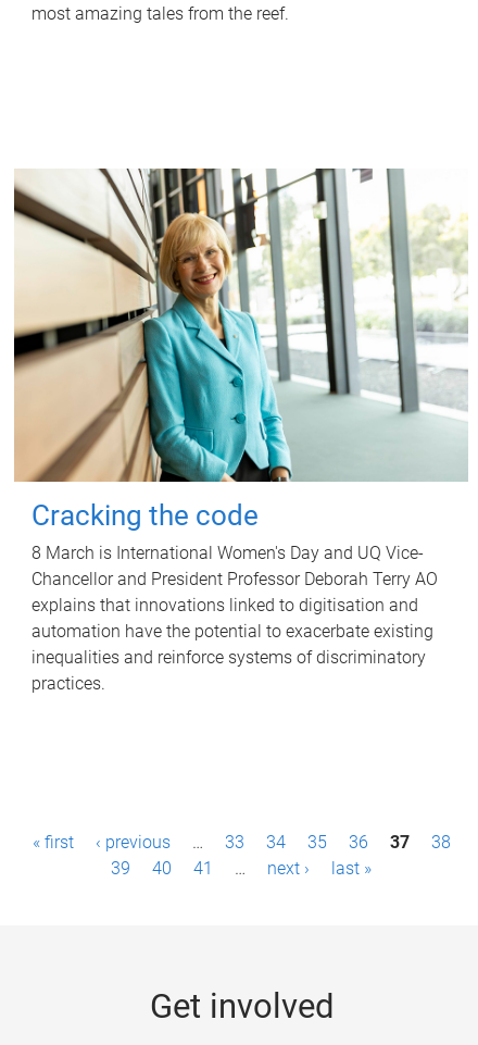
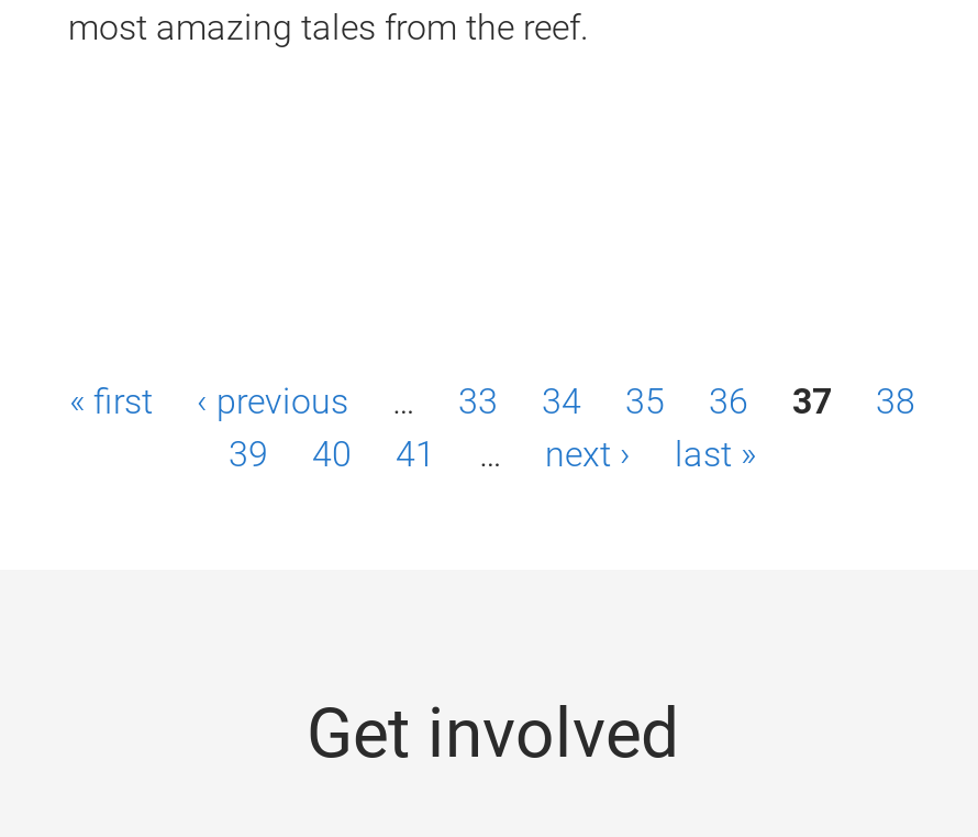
[13,167,468,694] [image] | Cracking the code | 8 March is International Women's Day and UQ Vice- | Chancellor and President Professor Deborah Terry AO | explains that innovations linked to digitisation and | automation have the potential to exacerbate existing | inequalities and reinforce systems of discriminatory | practices. -> none

